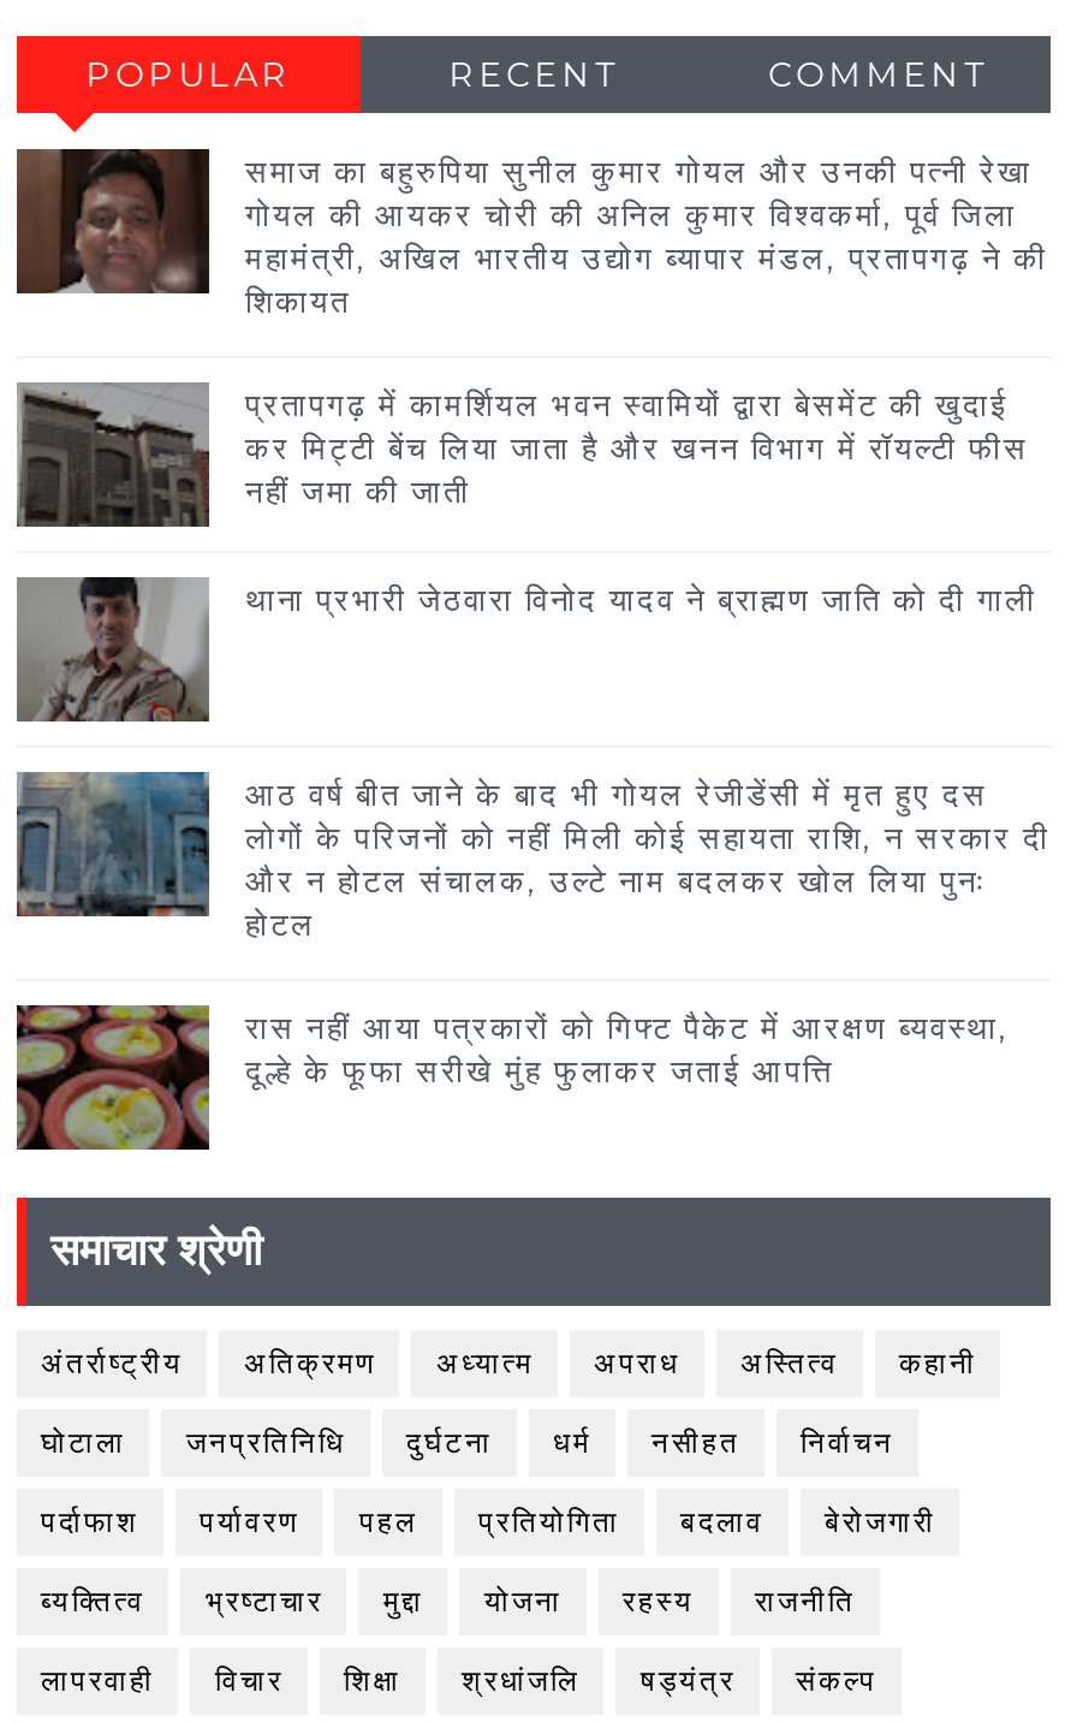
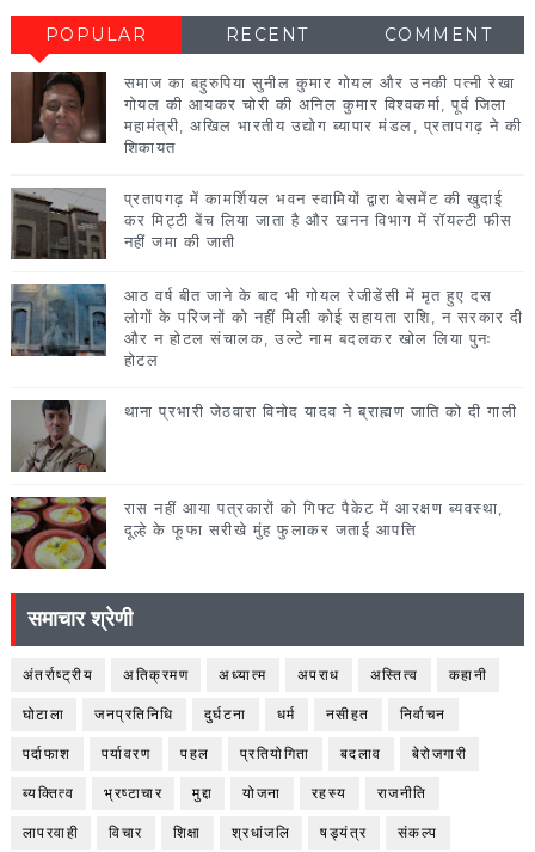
moved [24,577,1037,722] -> [12,399,518,473]: [image] | थाना प्रभारी जेठवारा विनोद यादव ने ब्राह्मण जाति को दी गाली
moved [14,770,1051,942] -> [10,283,524,369]: [image] | आठ वर्ष बीत जाने के बाद भी गोयल रेजीडेंसी में मृत हुए दस | लोगों के परिजनों को नहीं मिली कोई सहायता राशि, न सरकार दी | और न होटल संचालक, उल्टे नाम बदलकर खोल लिया पुनः | होटल

